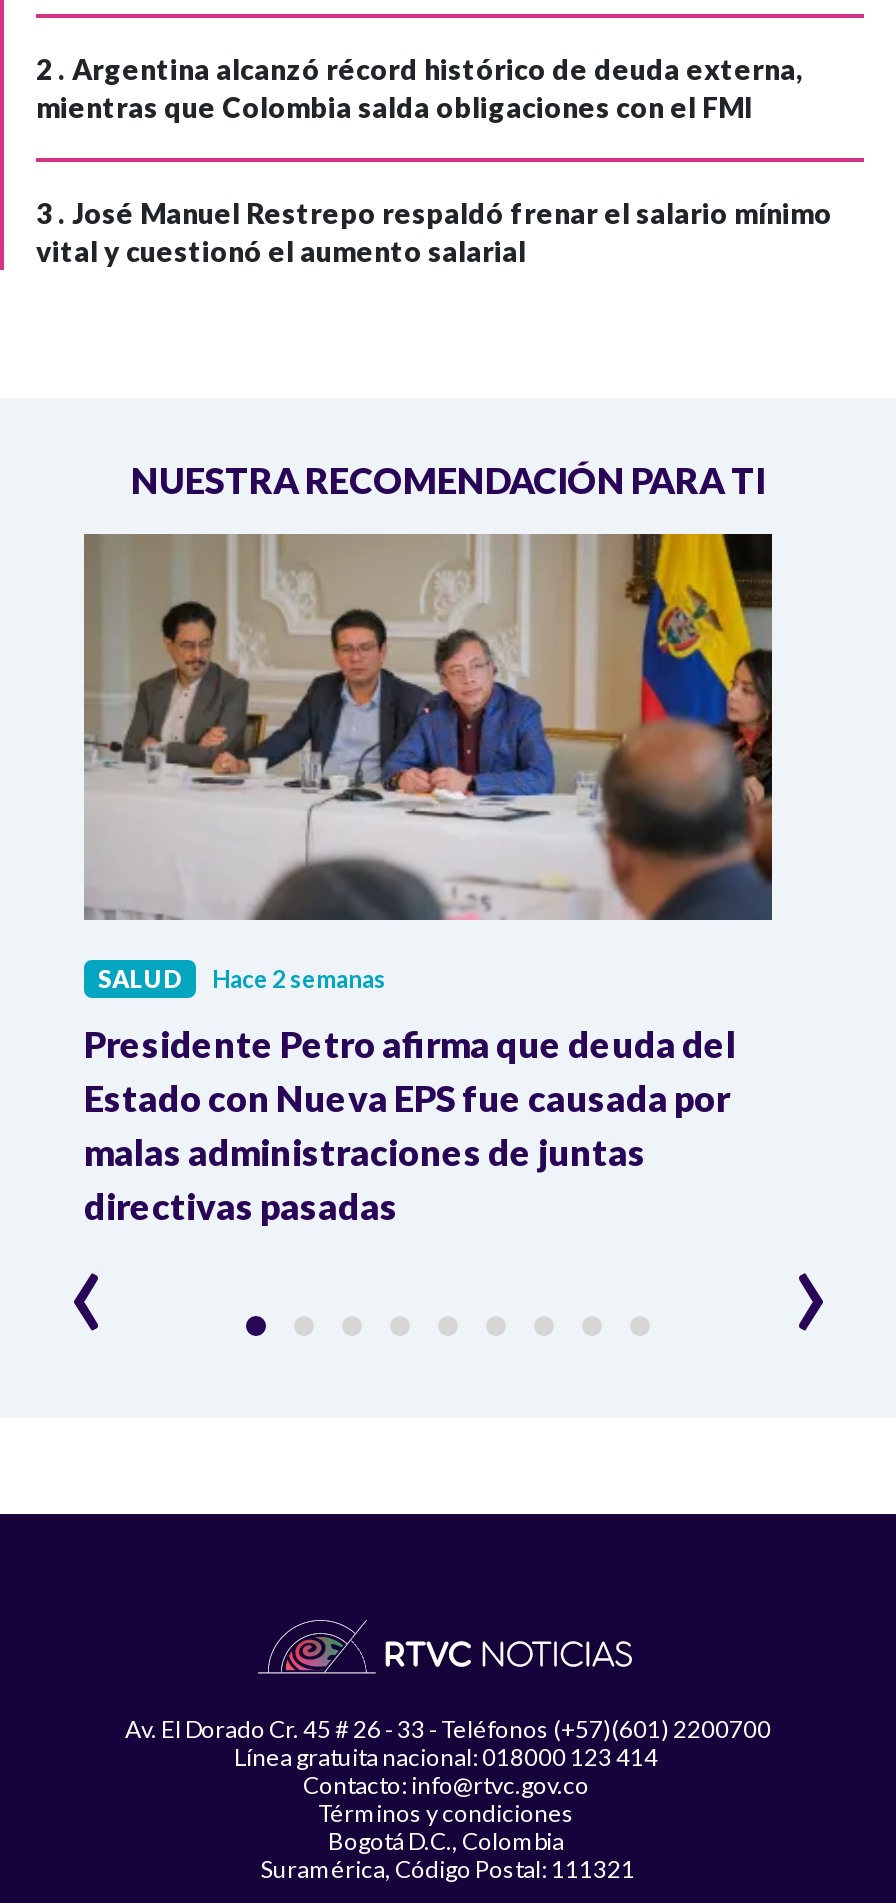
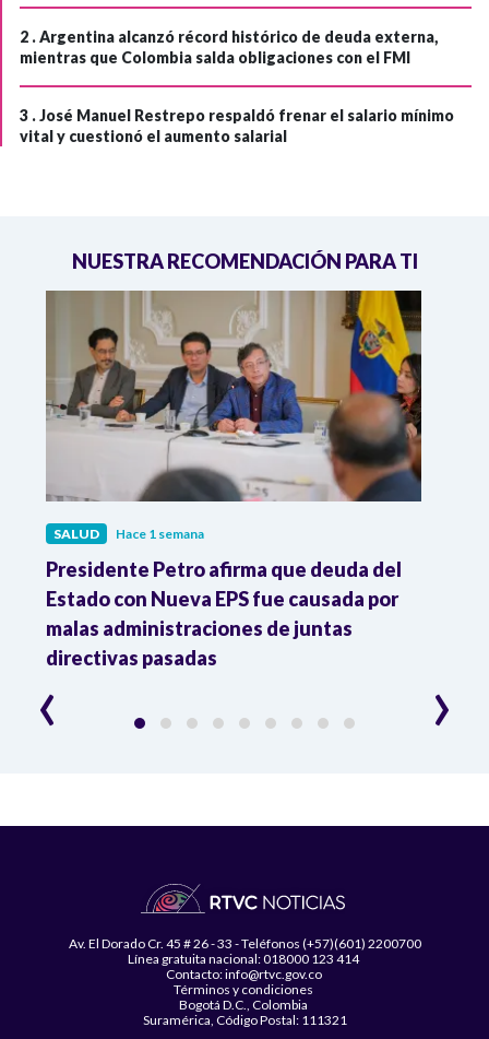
[98,963,386,993] SALUD Hace 2 semanas -> [53,525,204,541] SALUD Hace 1 semana

